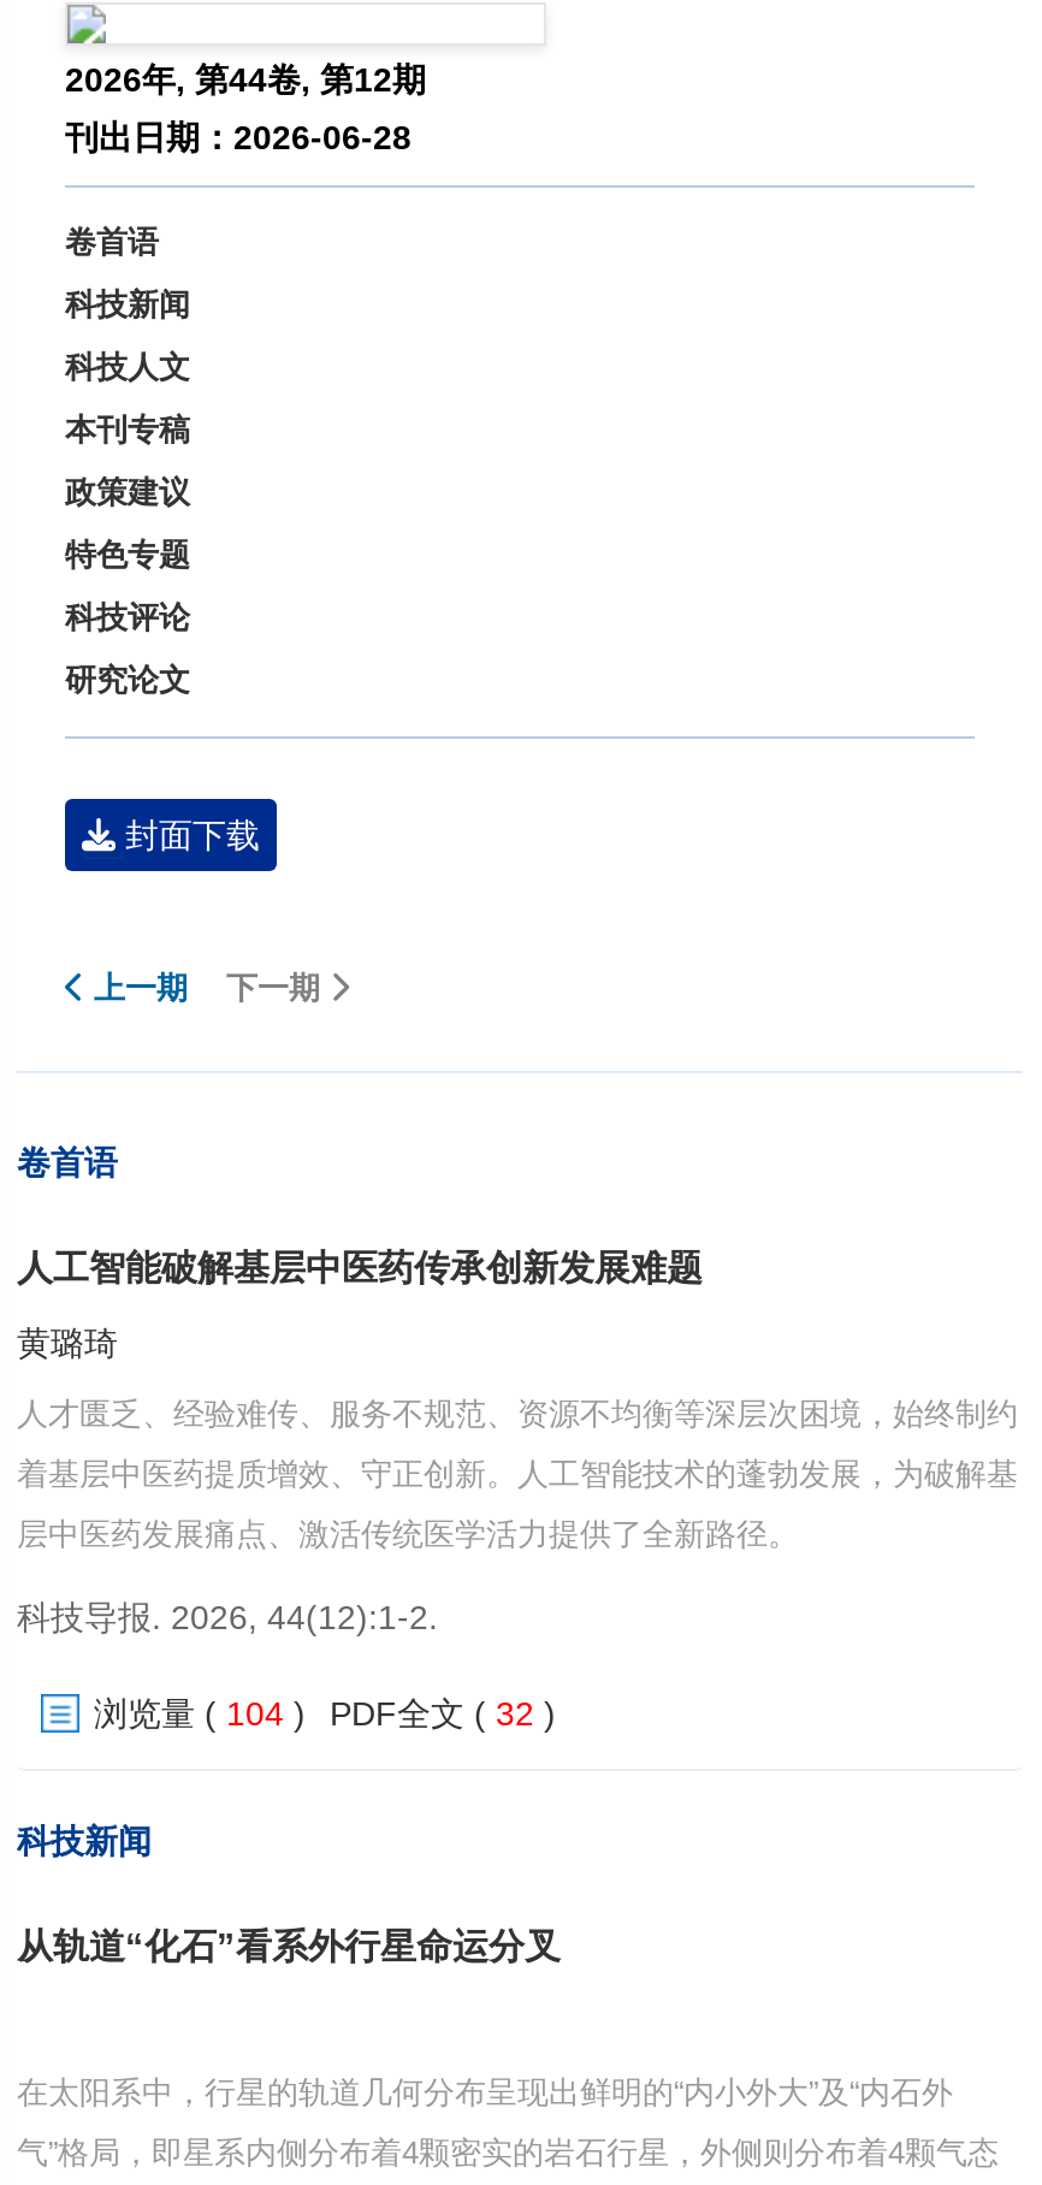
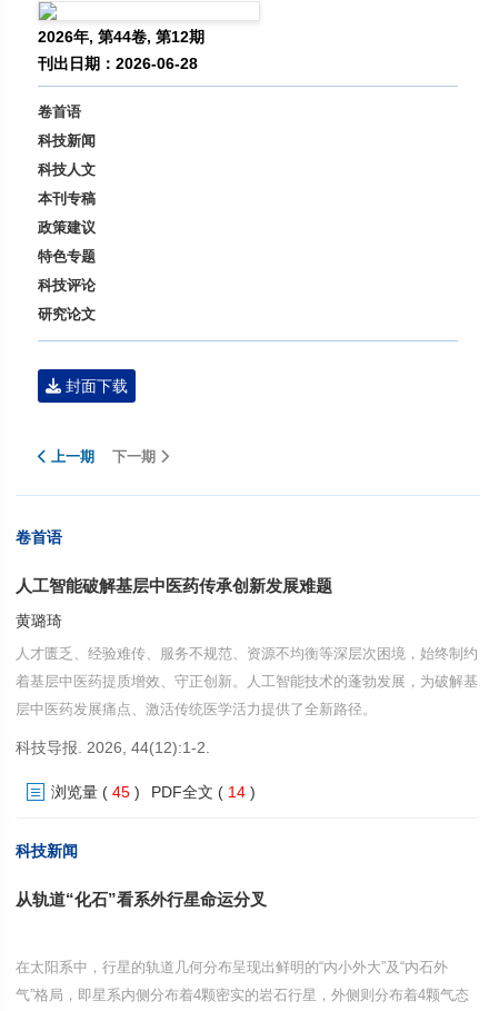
[94,1695,306,1734] 浏览量( 104) -> [51,784,140,801] 浏览量( 45)
[330,1695,556,1734] PDF全文( 32) -> [151,784,256,801] PDF全文( 14)

